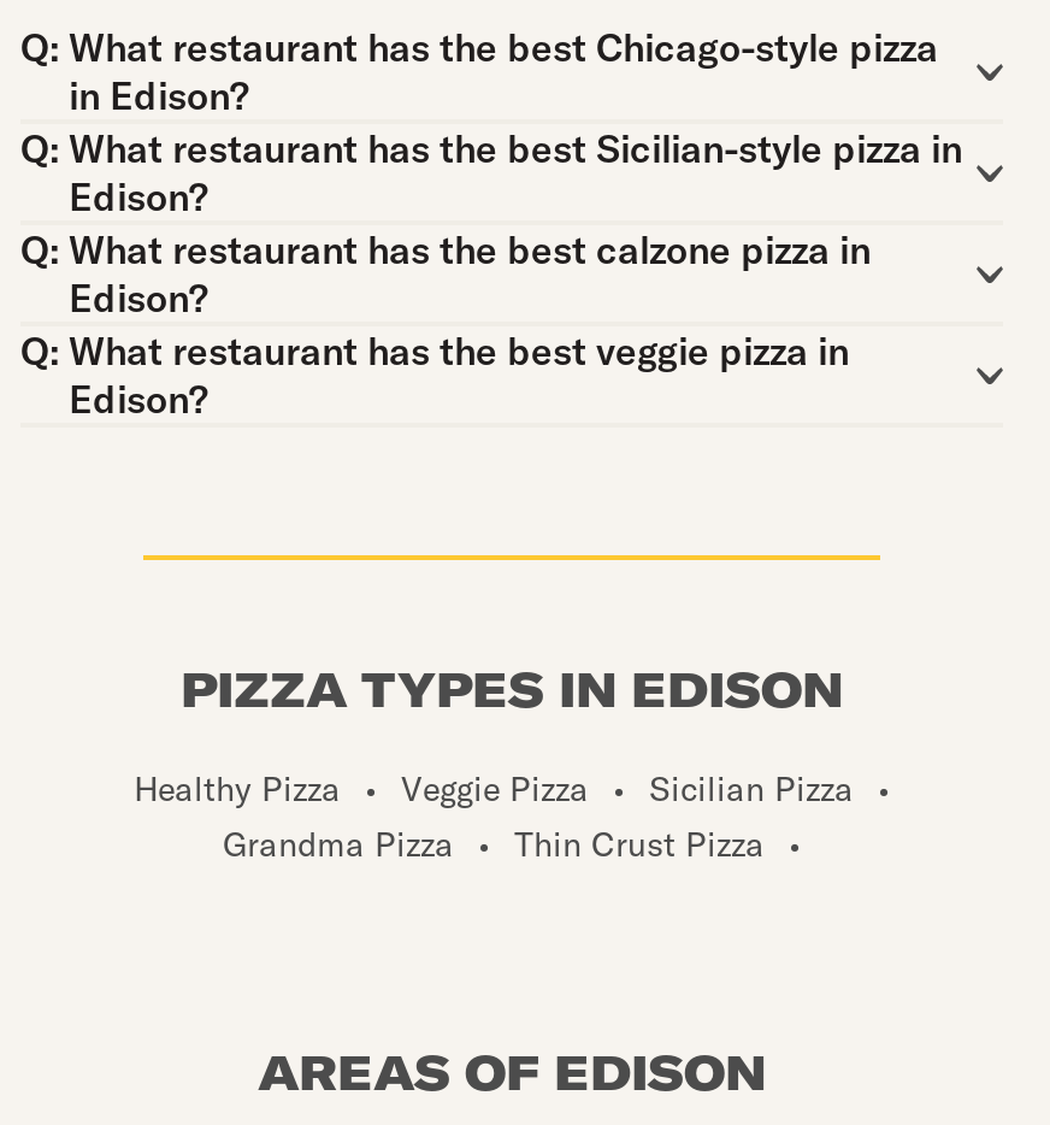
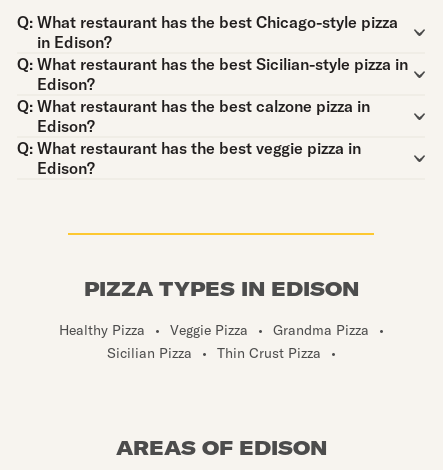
[134,766,890,809] Healthy Pizza • Veggie Pizza • Sicilian Pizza • -> [58,320,383,338] Healthy Pizza • Veggie Pizza • Grandma Pizza •
[223,821,801,865] Grandma Pizza • Thin Crust Pizza • -> [106,343,335,361] Sicilian Pizza • Thin Crust Pizza •

